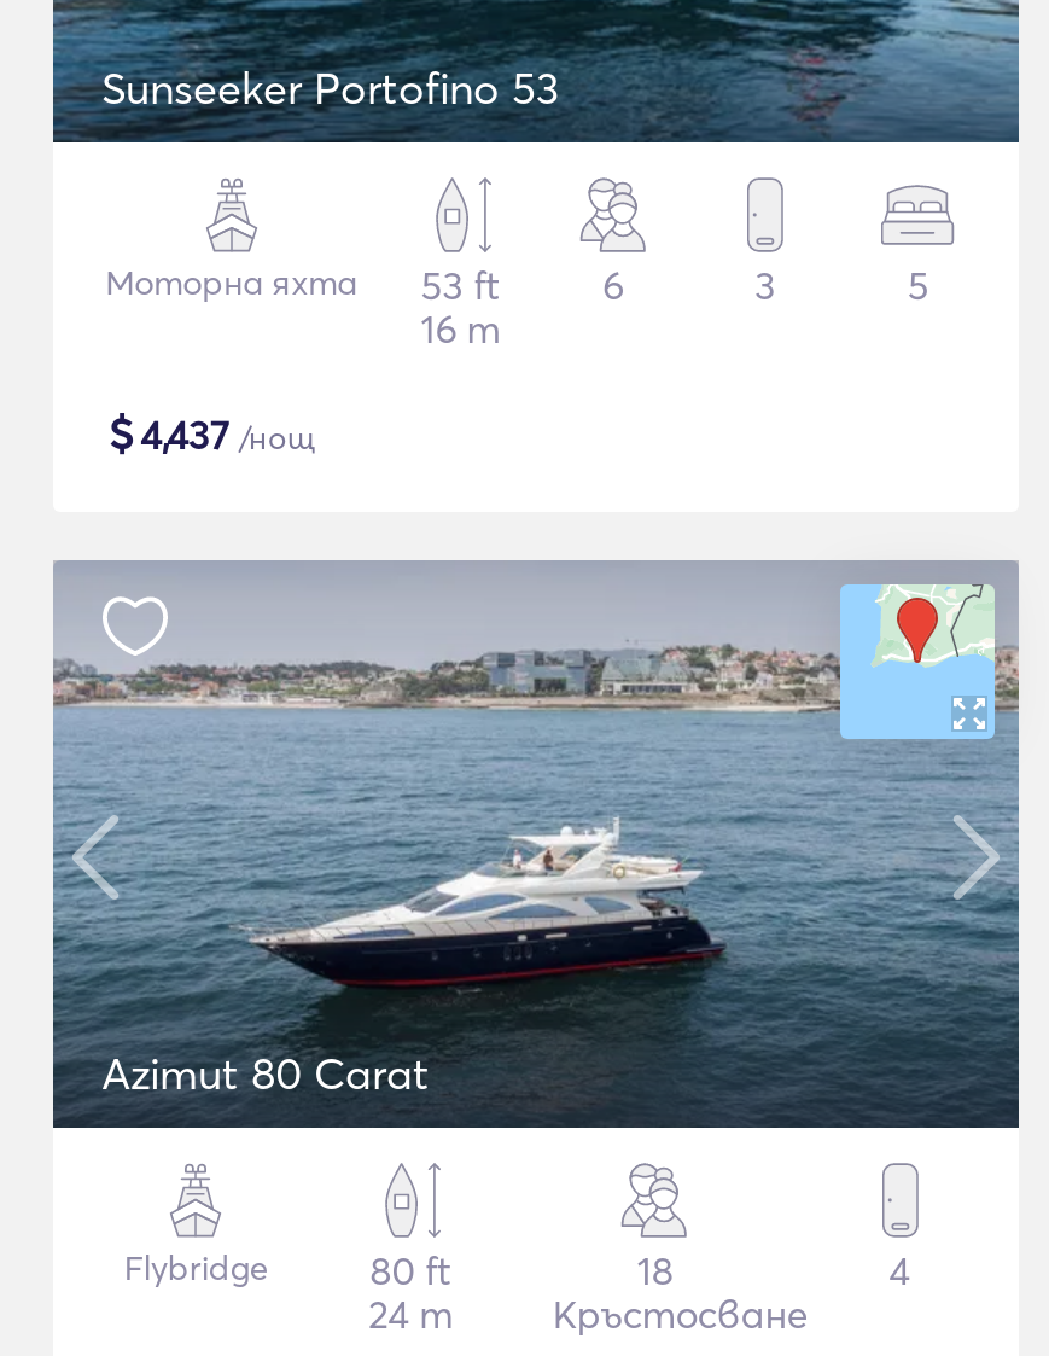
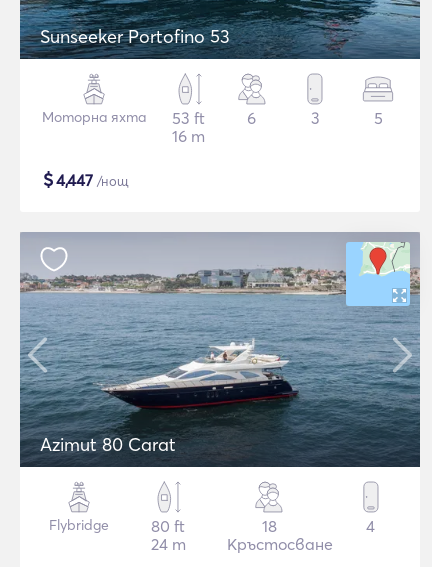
[109,406,316,461] $4,437 /нощ -> [43,168,129,191] $4,447 /нощ

